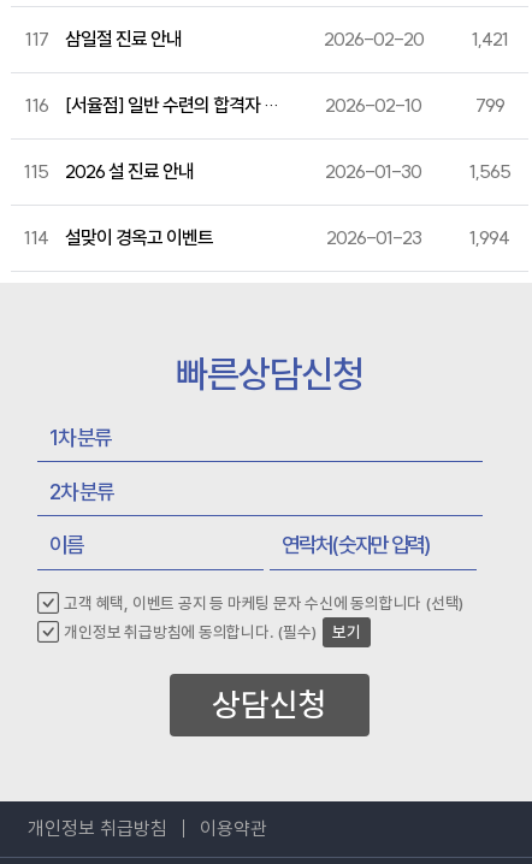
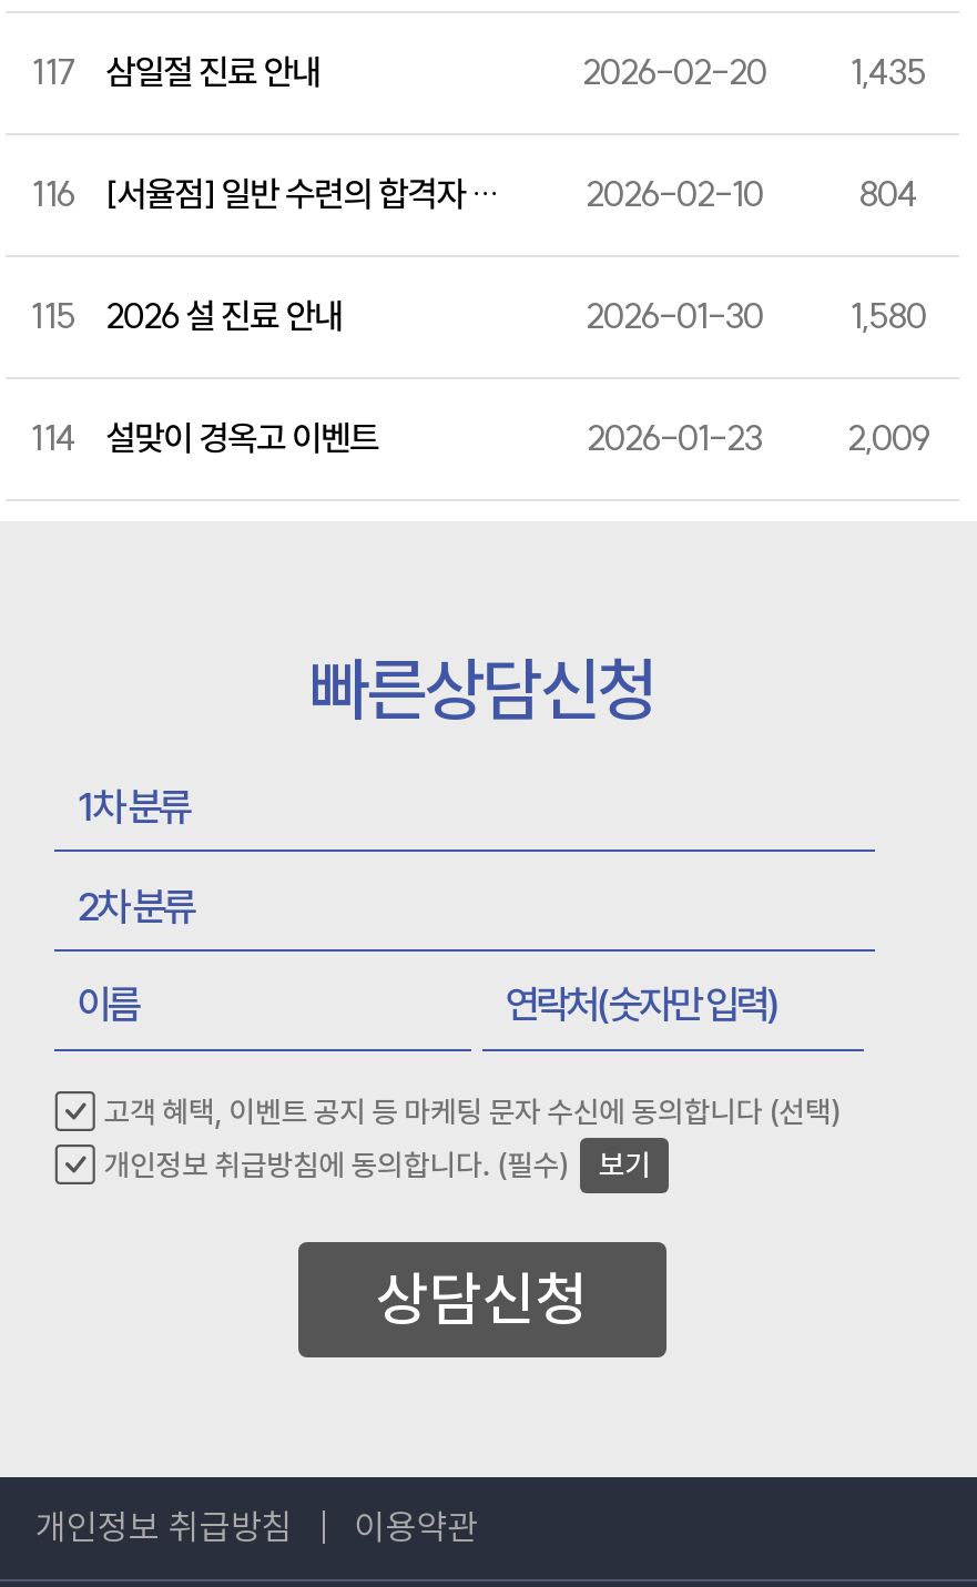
[472,28,508,51] 1,421 -> [851,52,926,94] 1,435
[475,94,504,117] 799 -> [859,174,917,216] 804
[469,161,510,183] 1,565 -> [851,296,926,338] 1,580
[470,227,510,250] 1,994 -> [847,418,929,460] 2,009

